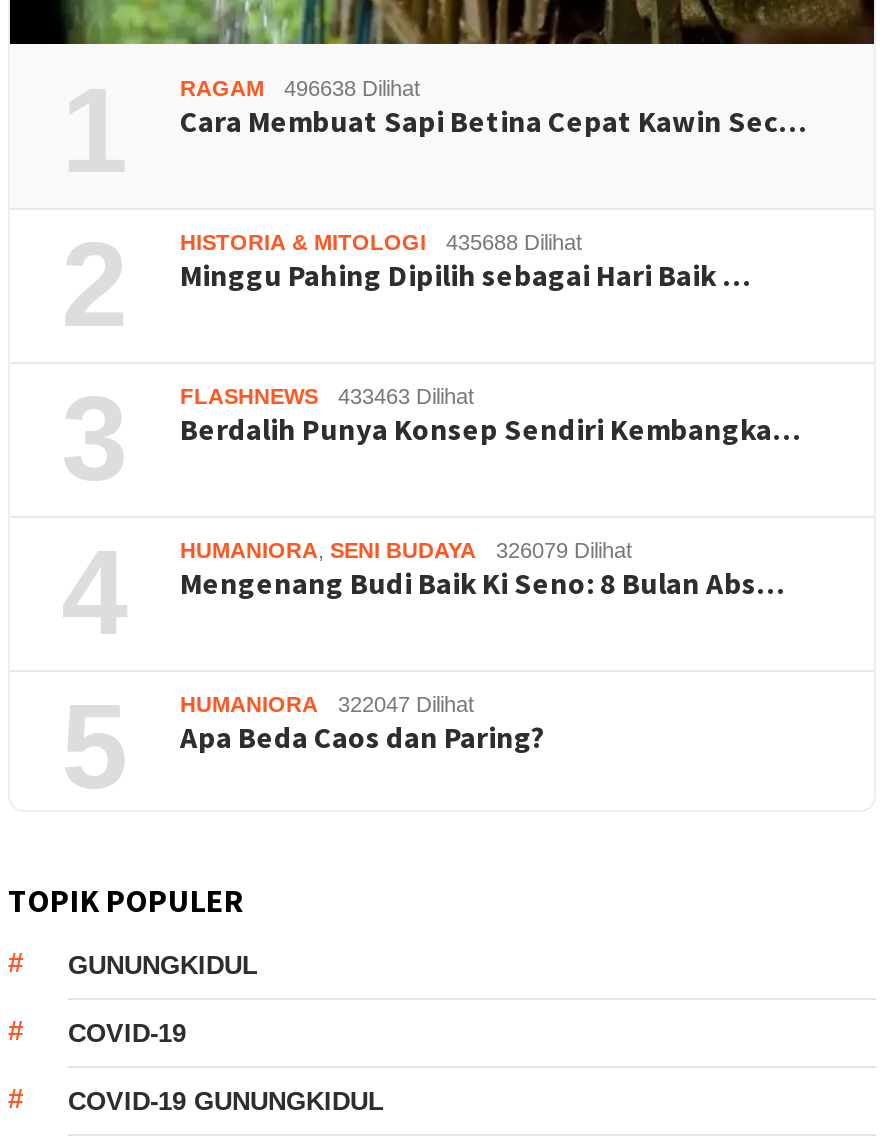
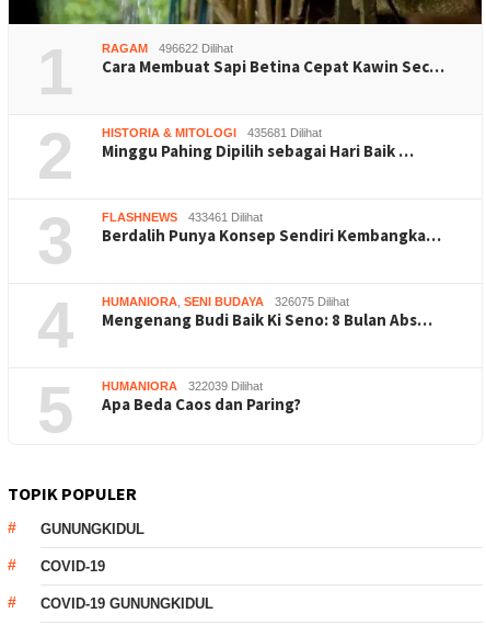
[180,76,420,100] RAGAM 496638 Dilihat -> [102,42,233,55] RAGAM 496622 Dilihat
[180,230,582,254] HISTORIA & MITOLOGI 435688 Dilihat -> [102,126,322,139] HISTORIA & MITOLOGI 435681 Dilihat
[180,384,474,408] FLASHNEWS 433463 Dilihat -> [102,211,263,224] FLASHNEWS 433461 Dilihat
[180,538,632,562] HUMANIORA, SENI BUDAYA 326079 Dilihat -> [102,295,349,308] HUMANIORA, SENI BUDAYA 326075 Dilihat
[180,692,474,716] HUMANIORA 322047 Dilihat -> [102,379,263,393] HUMANIORA 322039 Dilihat

